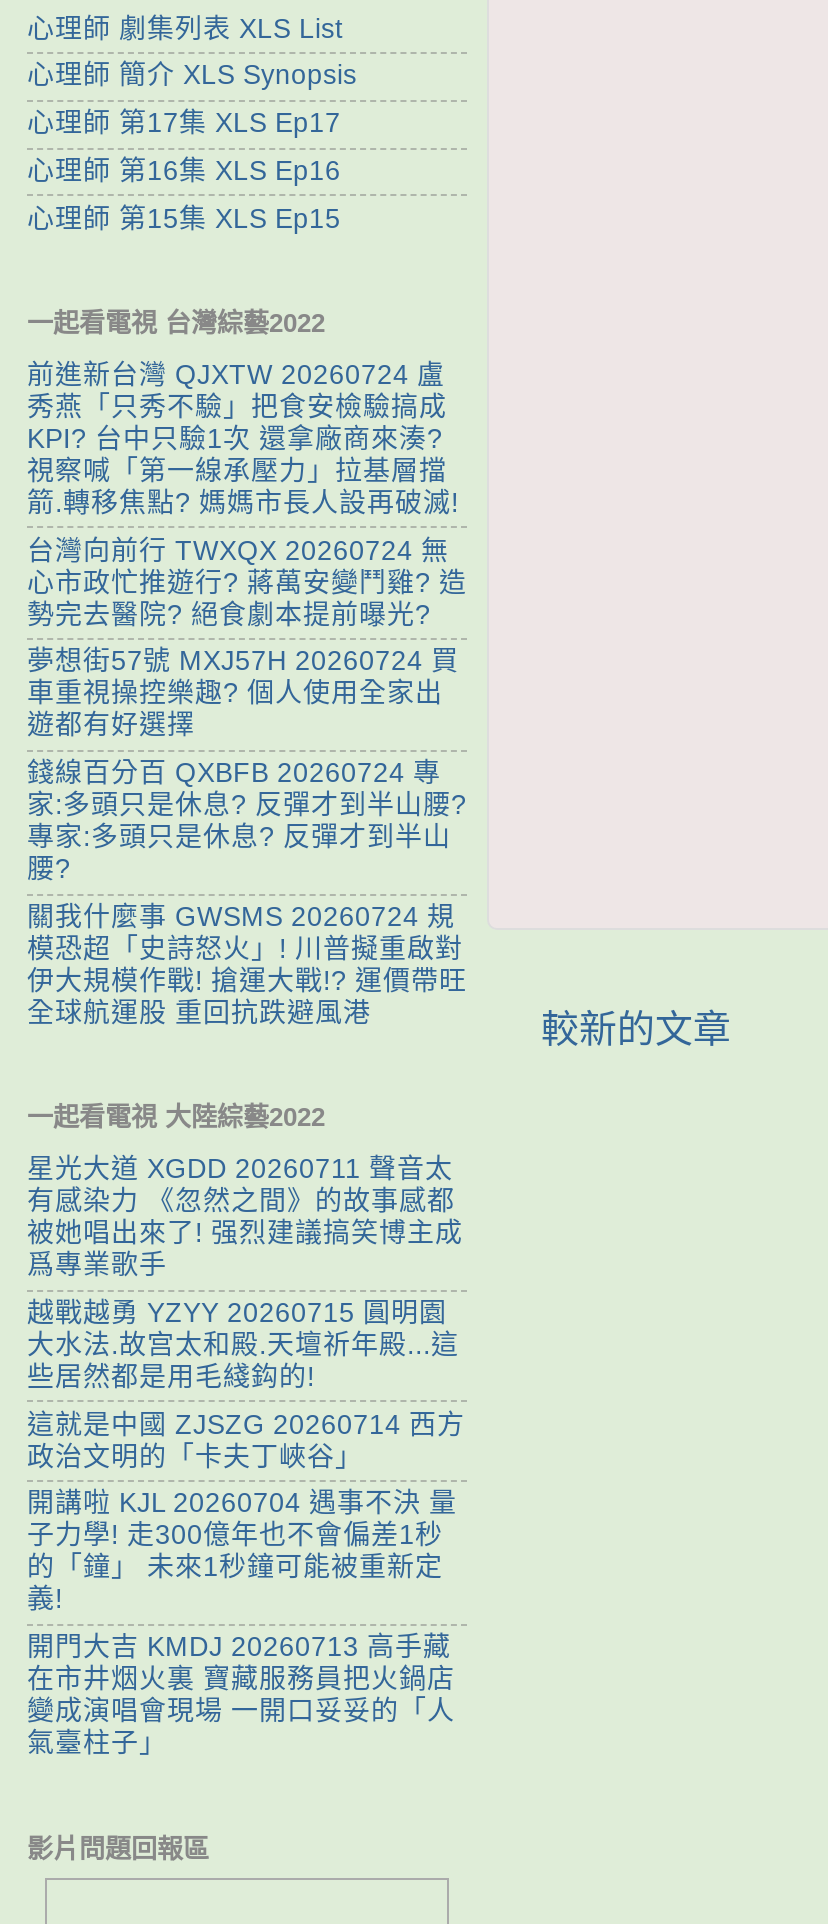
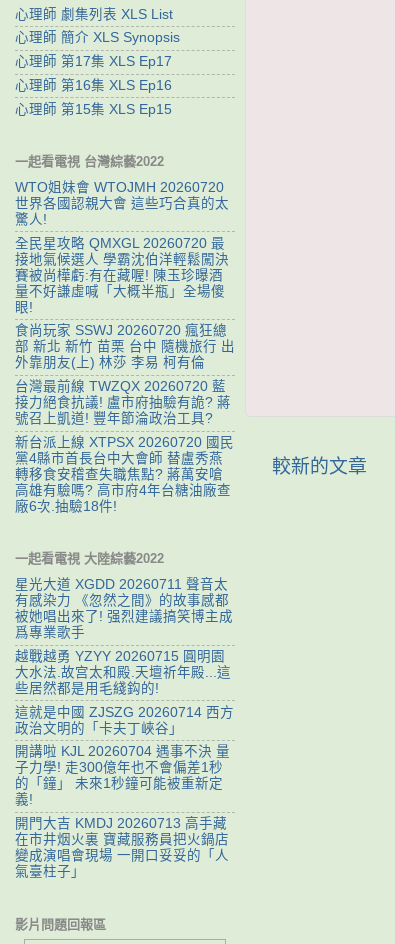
[27,360,459,518] 前進新台灣 QJXTW 20260724 盧 | 秀燕「只秀不驗」把食安檢驗搞成 | KPI? 台中只驗1次 還拿廠商來湊? | 視察喊「第一線承壓力」拉基層擋 | 箭.轉移焦點? 媽媽市長人設再破滅! -> [15,180,229,227] WTO姐妹會 WTOJMH 20260720 | 世界各國認親大會 這些巧合真的太 | 驚人!
[27,535,467,629] 台灣向前行 TWXQX 20260724 無 | 心市政忙推遊行? 蔣萬安變鬥雞? 造 | 勢完去醫院? 絕食劇本提前曝光? -> [15,236,229,315] 全民星攻略 QMXGL 20260720 最 | 接地氣候選人 學霸沈伯洋輕鬆闖決 | 賽被尚樺虧:有在藏喔! 陳玉珍曝酒 | 量不好謙虛喊「大概半瓶」全場傻 | 眼!
[27,647,459,741] 夢想街57號 MXJ57H 20260724 買 | 車重視操控樂趣? 個人使用全家出 | 遊都有好選擇 -> [15,323,235,370] 食尚玩家 SSWJ 20260720 瘋狂總 | 部 新北 新竹 苗栗 台中 隨機旅行 出 | 外靠朋友(上) 林莎 李易 柯有倫
[27,758,467,884] 錢線百分百 QXBFB 20260724 專 | 家:多頭只是休息? 反彈才到半山腰? | 專家:多頭只是休息? 反彈才到半山 | 腰? -> [15,379,231,426] 台灣最前線 TWZQX 20260720 藍 | 接力絕食抗議! 盧市府抽驗有詭? 蔣 | 號召上凱道! 豐年節淪政治工具?
[27,902,467,1028] 關我什麼事 GWSMS 20260724 規 | 模恐超「史詩怒火」! 川普擬重啟對 | 伊大規模作戰! 搶運大戰!? 運價帶旺 | 全球航運股 重回抗跌避風港 -> [15,435,234,514] 新台派上線 XTPSX 20260720 國民 | 黨4縣市首長台中大會師 替盧秀燕 | 轉移食安稽查失職焦點? 蔣萬安嗆 | 高雄有驗嗎? 高市府4年台糖油廠查 | 廠6次.抽驗18件!
moved [541,1008,731,1050] -> [272,456,367,477]: 較新的文章

